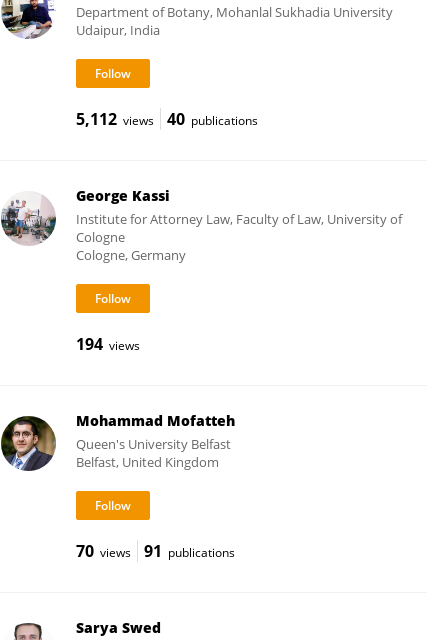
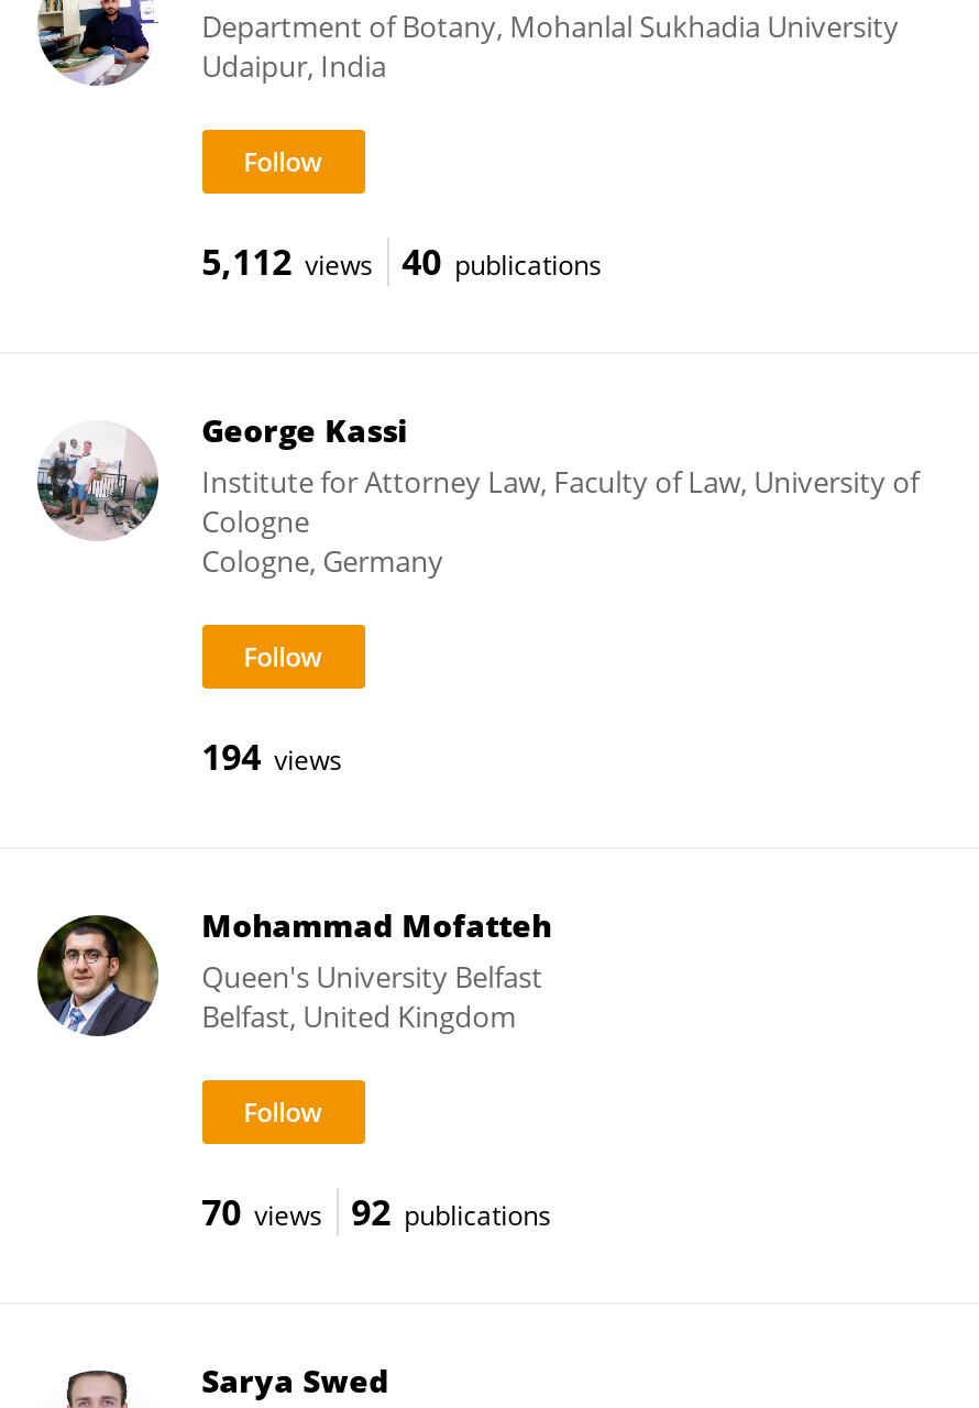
[76,540,235,562] 70 views 91 publications -> [202,1188,552,1236] 70 views 92 publications

